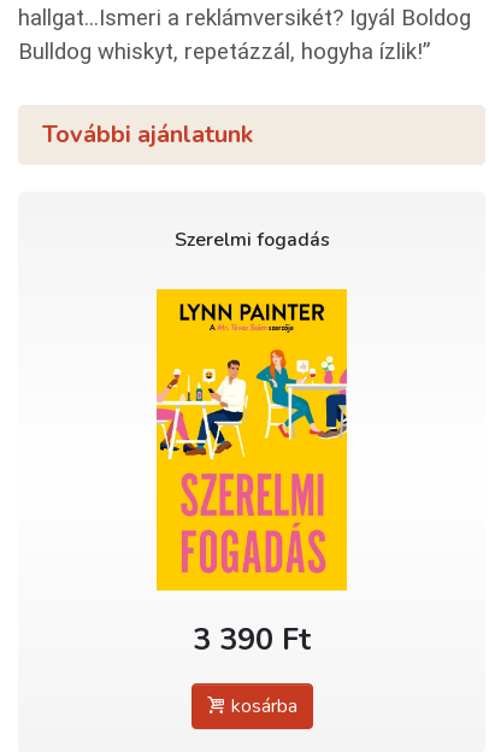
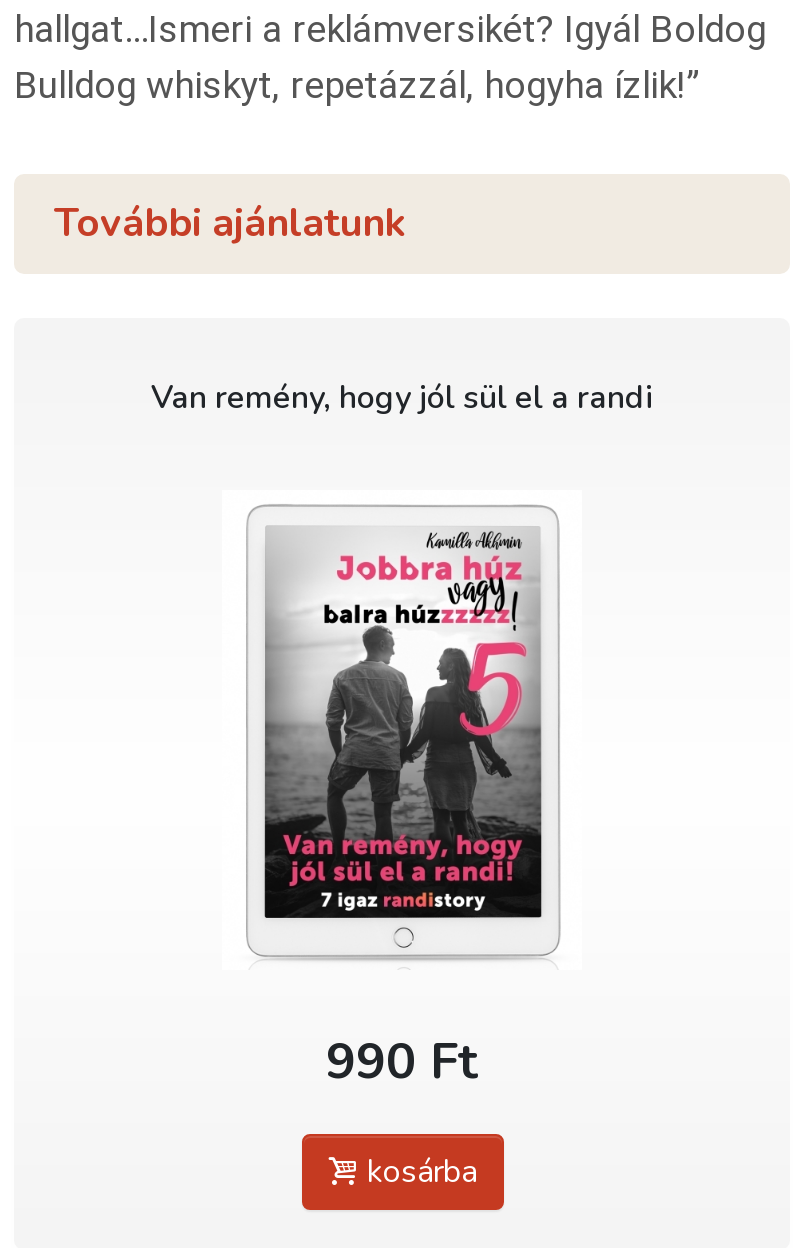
[174,226,329,253] Szerelmi fogadás -> [151,375,653,419] Van remény, hogy jól sül el a randi
[155,288,348,661] [image] | 3 390 Ft -> [244,480,560,1096] [image] | 990 Ft

